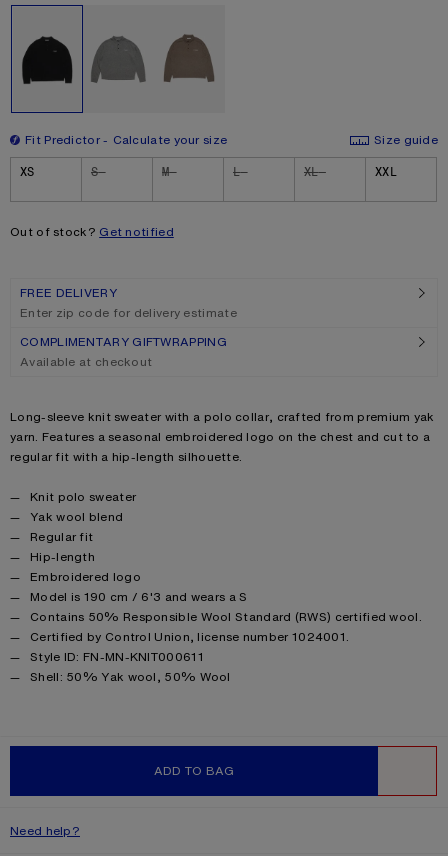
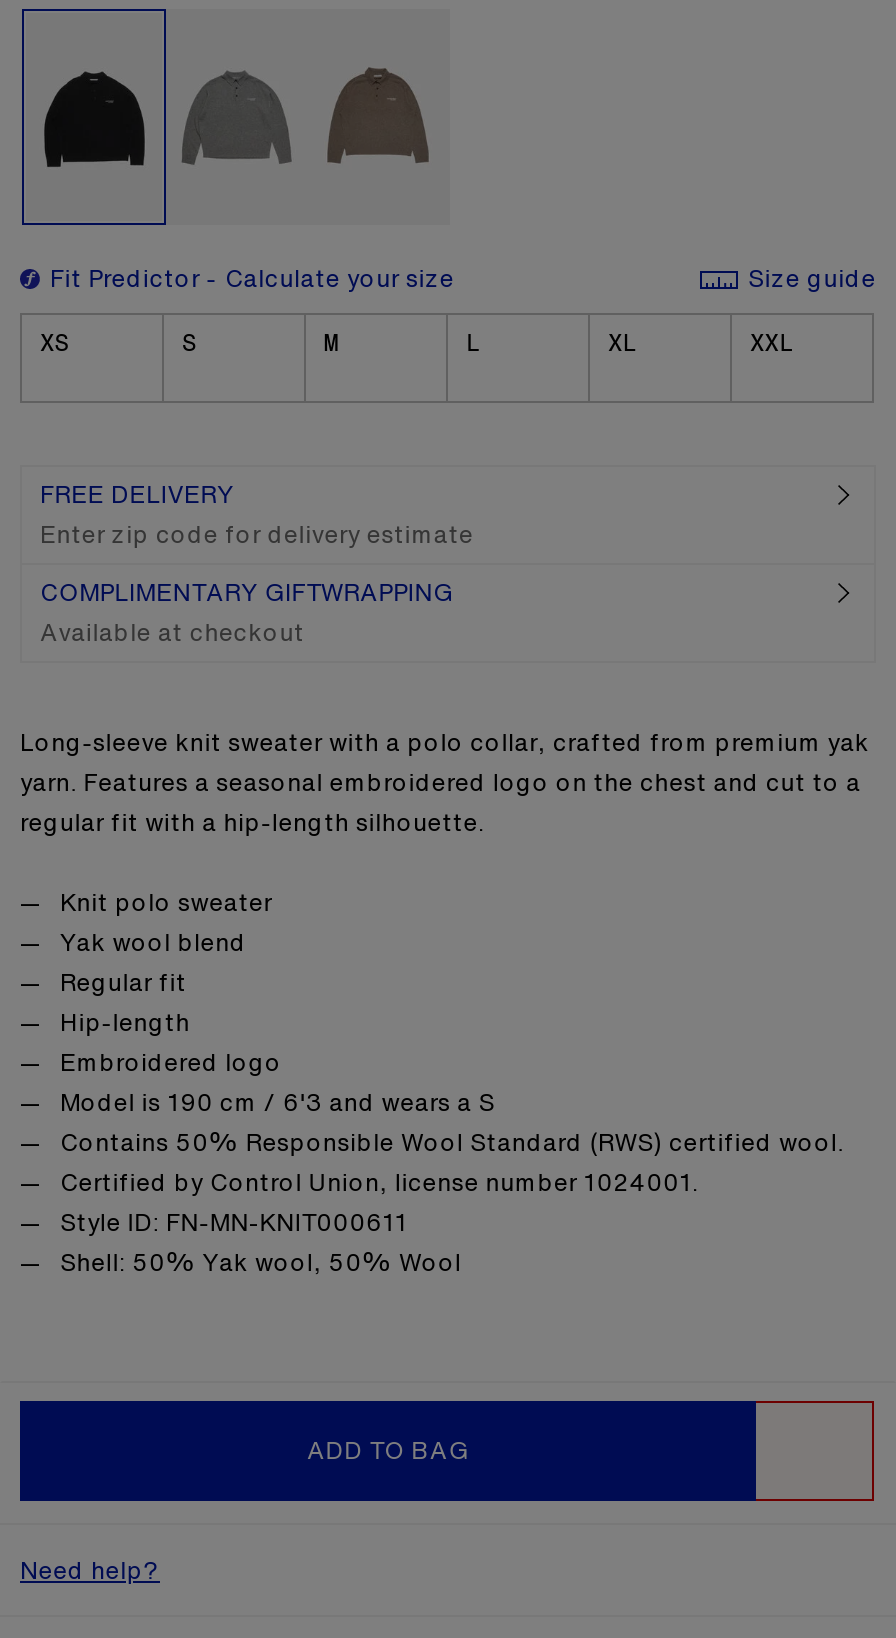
[10,223,174,240] Out of stock? Get notified -> none

